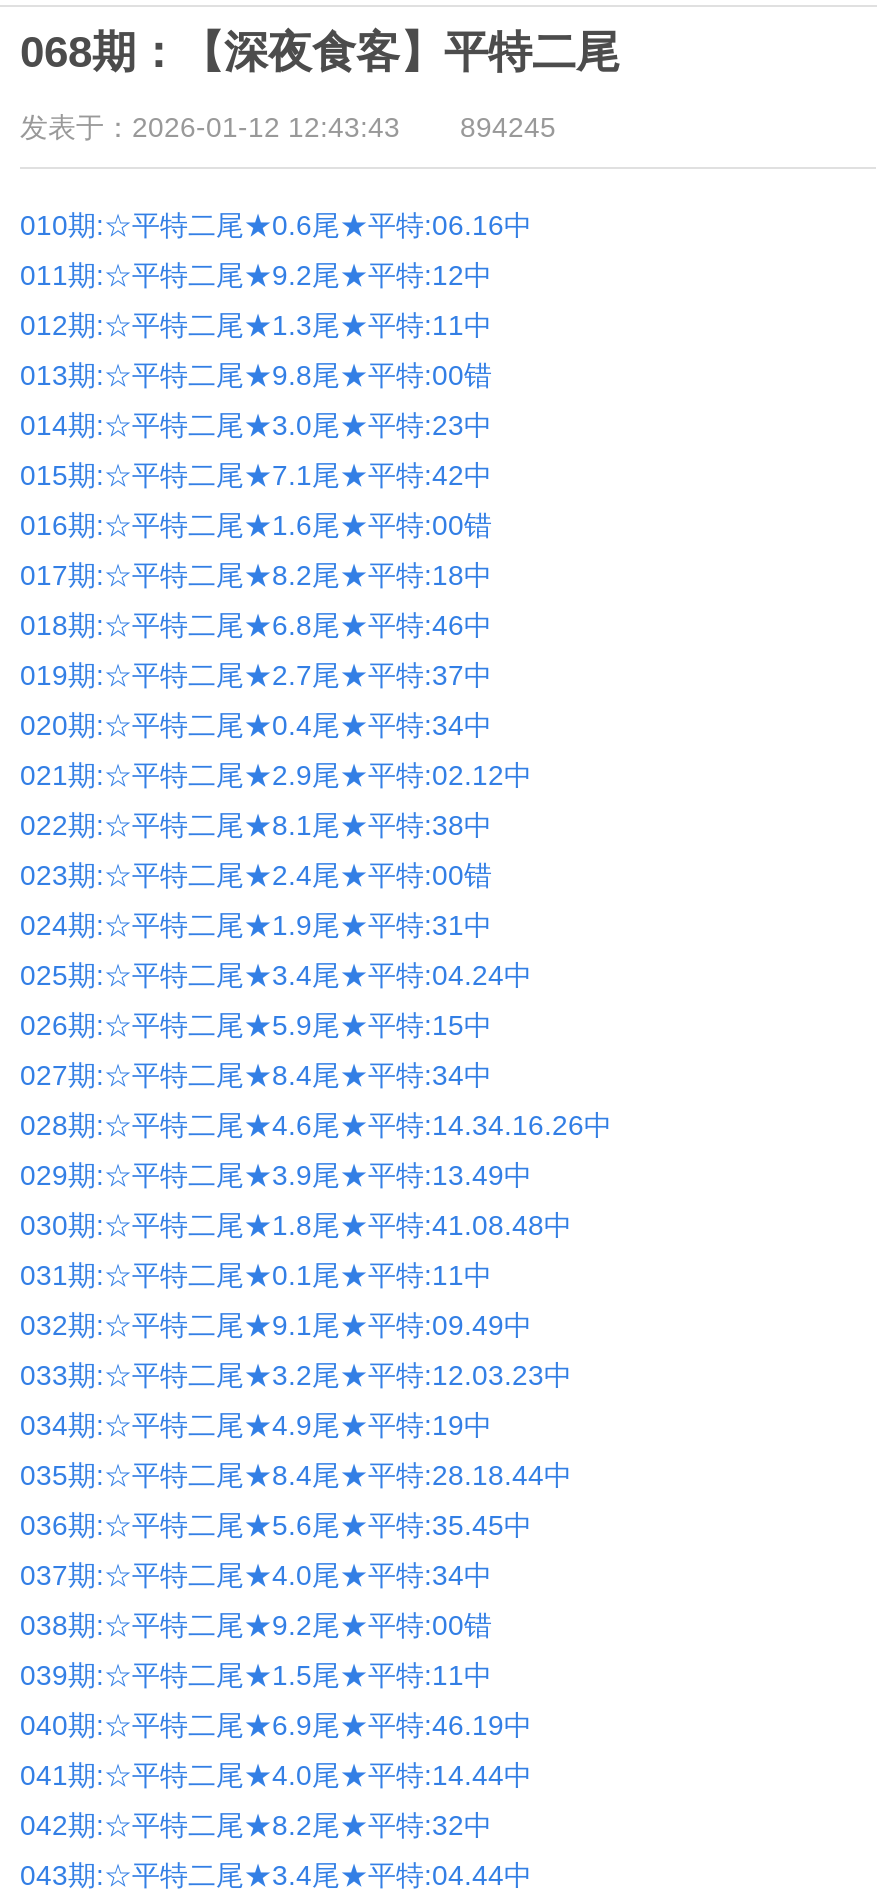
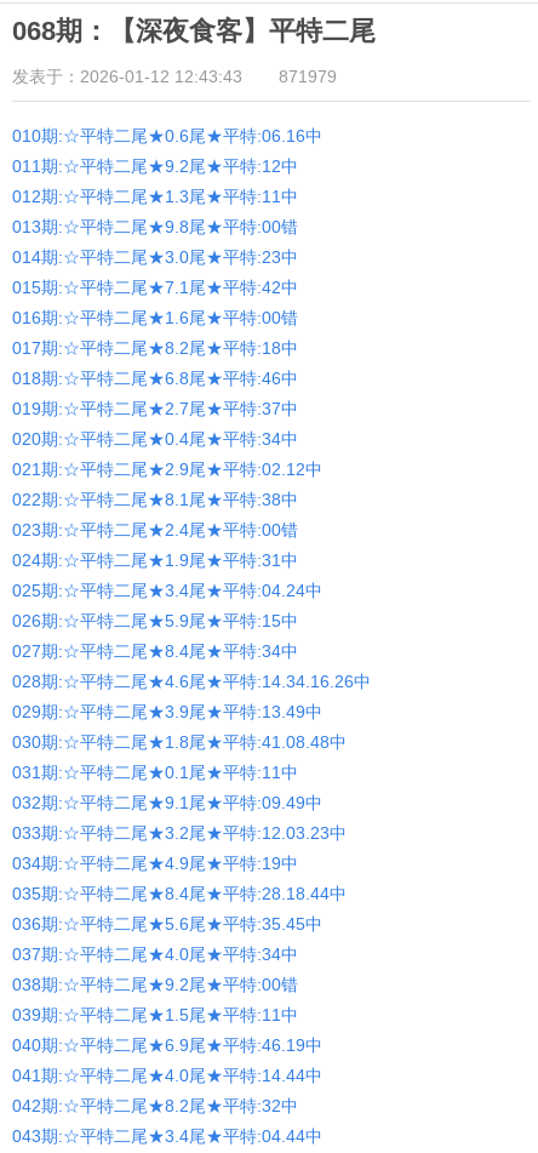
[20,111,556,143] 发表于：2026-01-12 12:43:43 894245 -> [12,67,337,86] 发表于：2026-01-12 12:43:43 871979

